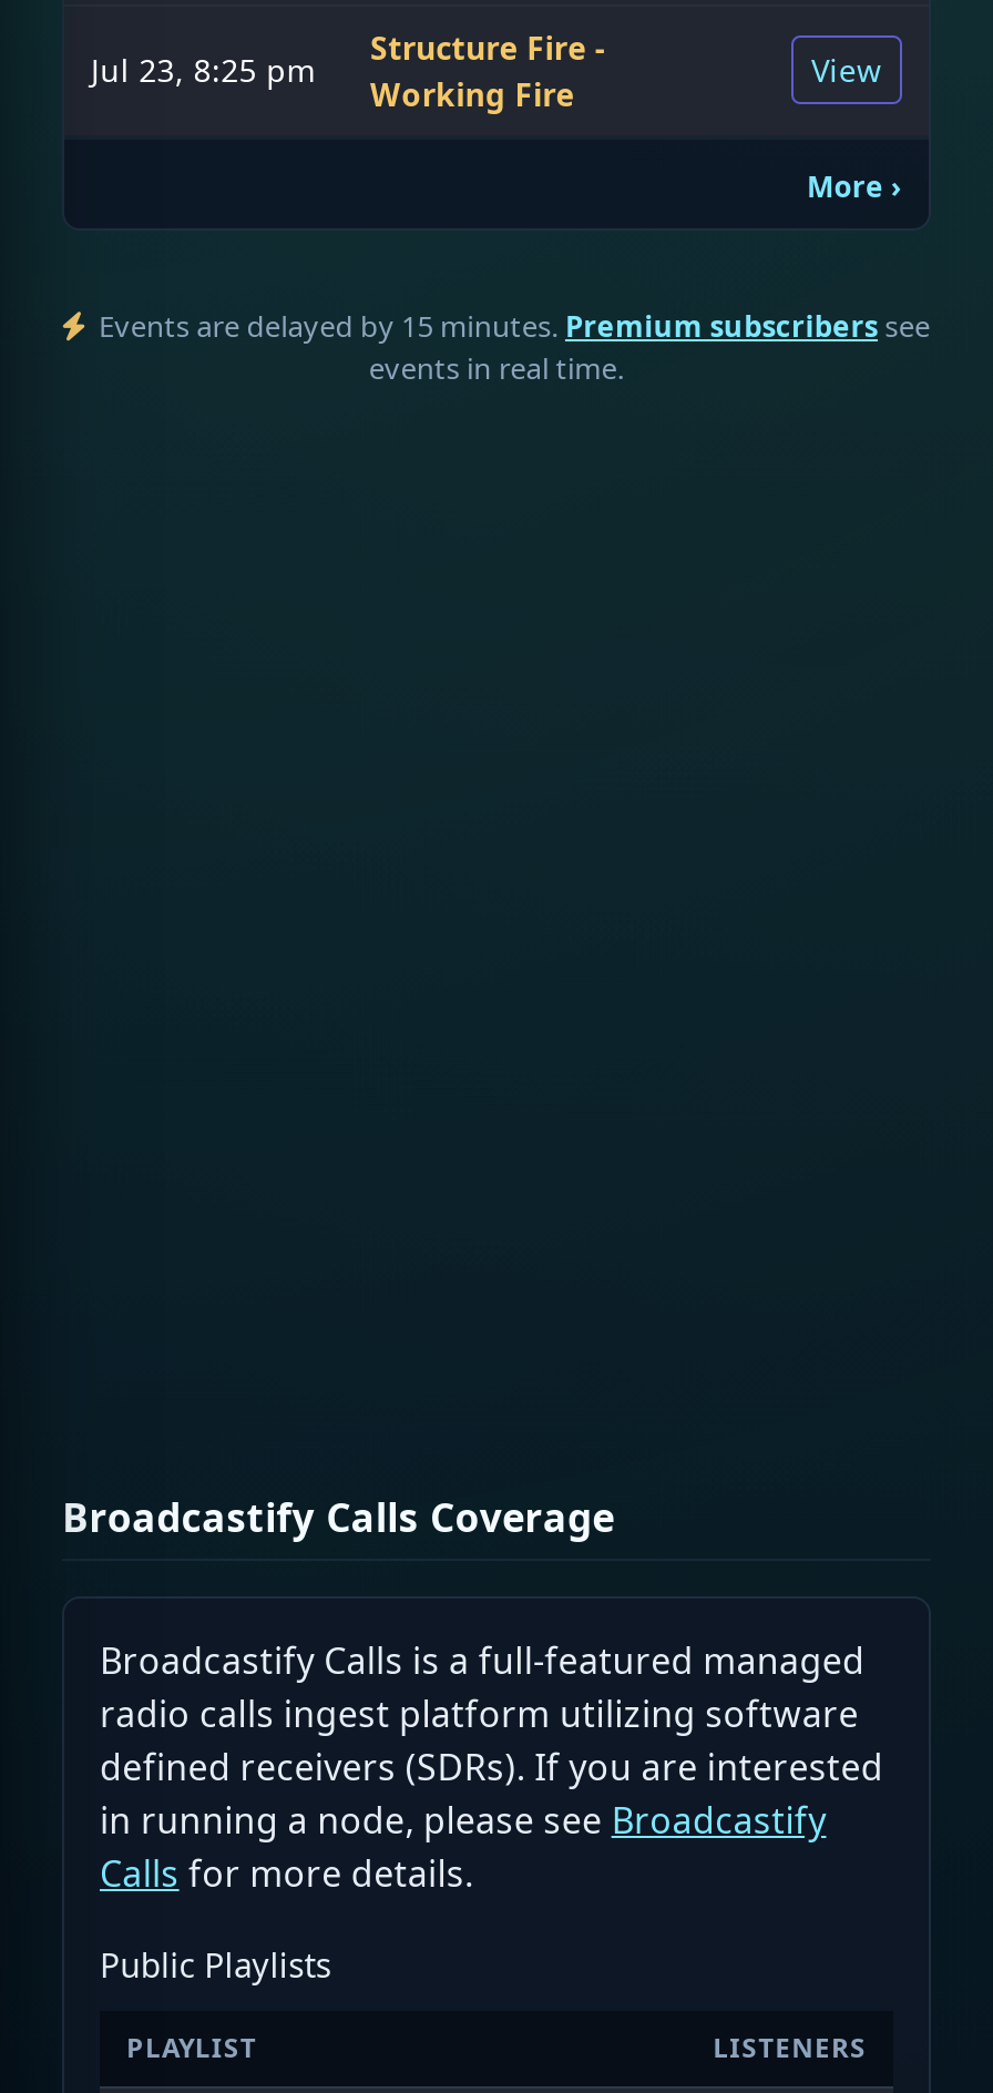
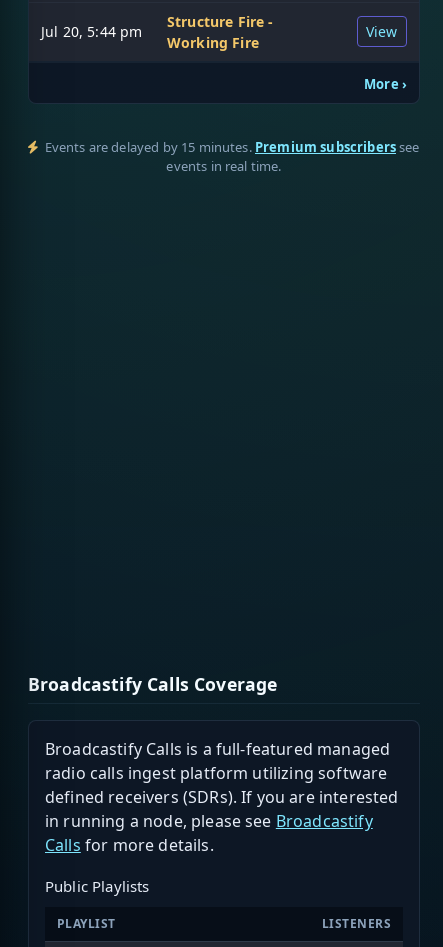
[91,49,316,91] Jul 23, 8:25 pm -> [41,22,142,41] Jul 20, 5:44 pm

